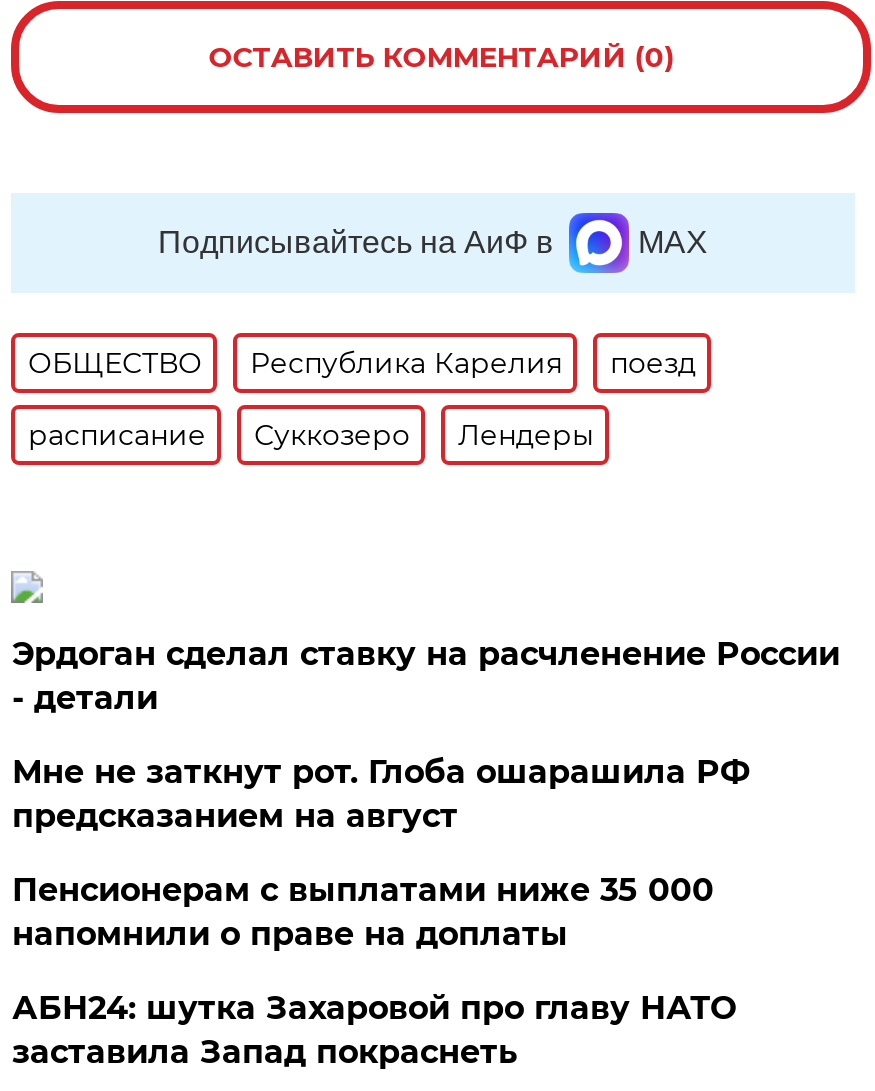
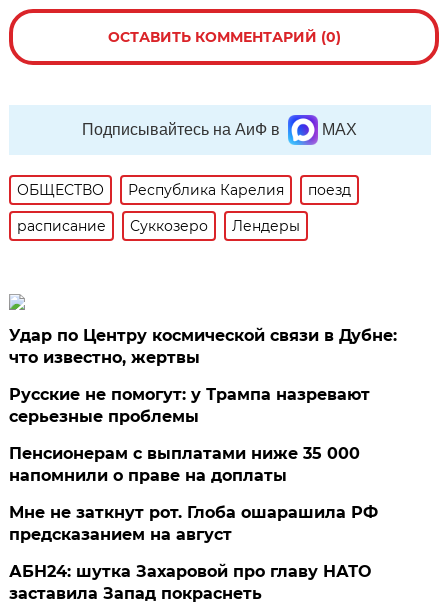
none -> [9,385,370,426] Русские не помогут: у Трампа назревают | серьезные проблемы
[12,635,840,717] Эрдоган сделал ставку на расчленение России | - детали -> [9,326,397,367] Удар по Центру космической связи в Дубне: | что известно, жертвы
moved [12,753,750,835] -> [9,503,378,544]: Мне не заткнут рот. Глоба ошарашила РФ | предсказанием на август

